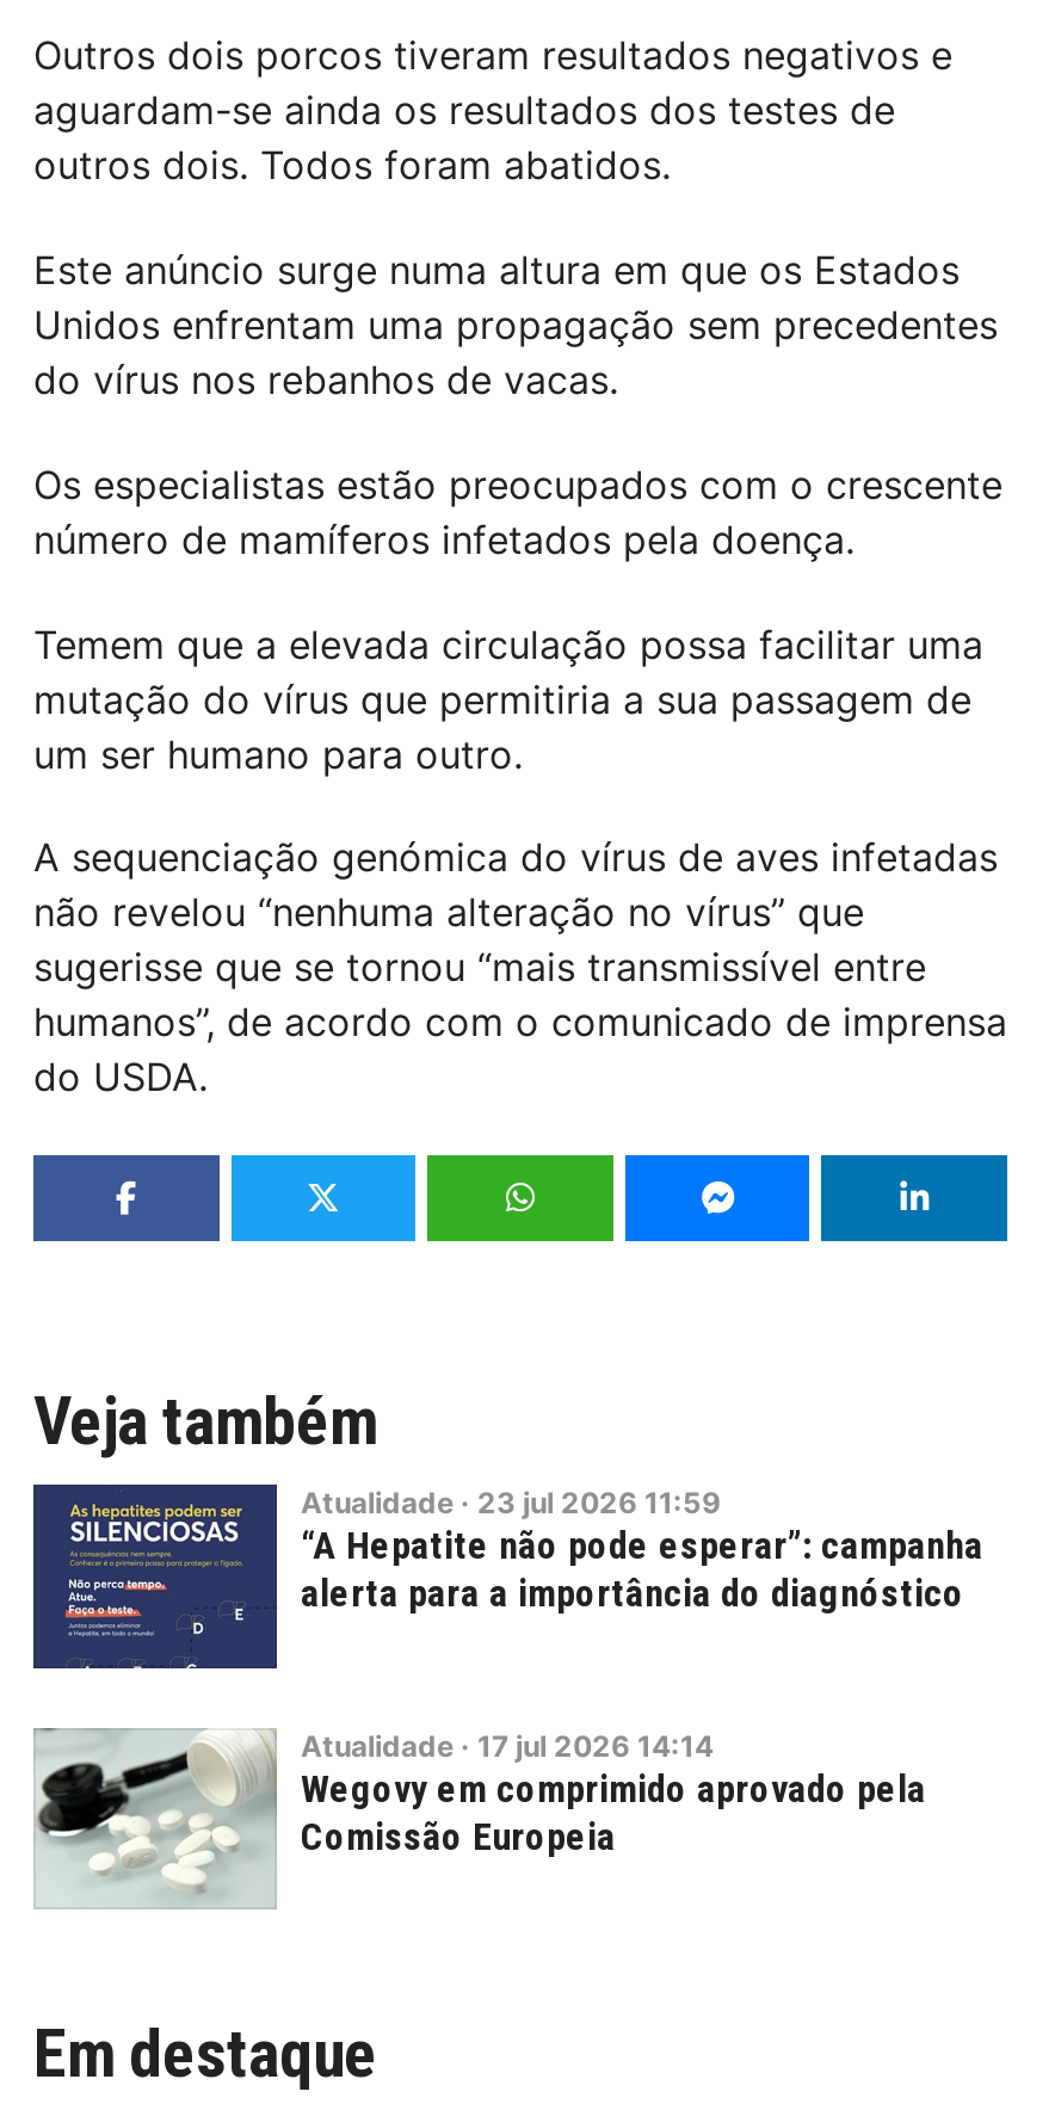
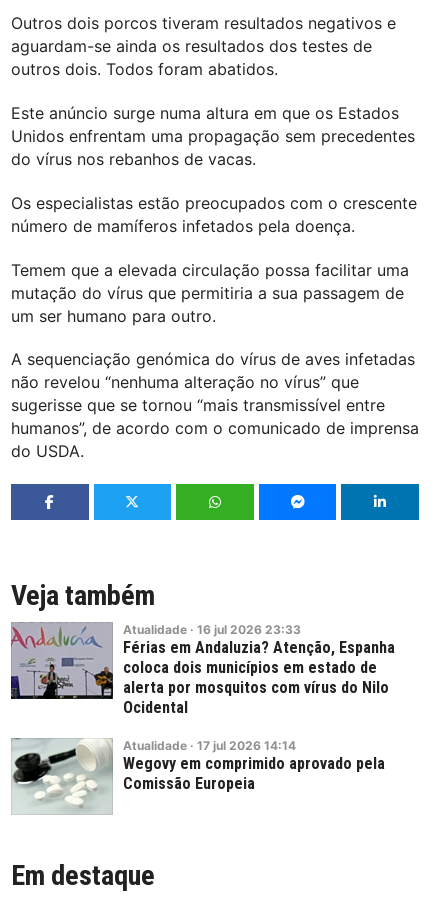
[33,1482,983,1671] [image] | Atualidade · 23 jul 2026 11:59 | “A Hepatite não pode esperar”: campanha | alerta para a importância do diagnóstico -> [10,622,395,717] [image] | Atualidade · 16 jul 2026 23:33 | Férias em Andaluzia? Atenção, Espanha | coloca dois municípios em estado de | alerta por mosquitos com vírus do Nilo | Ocidental

